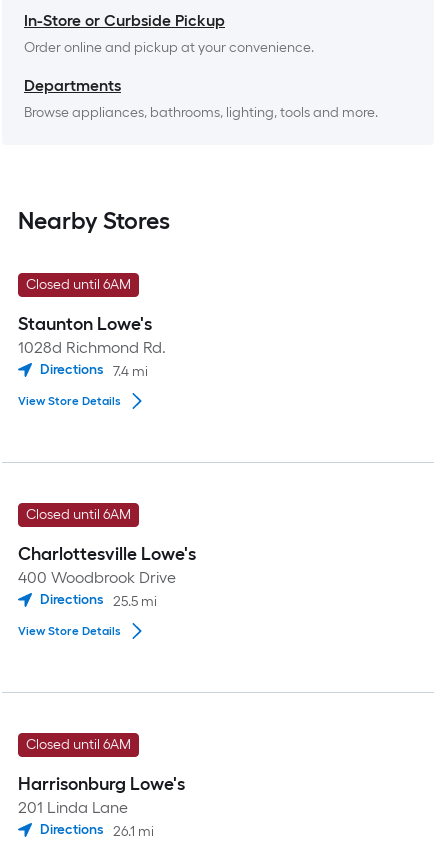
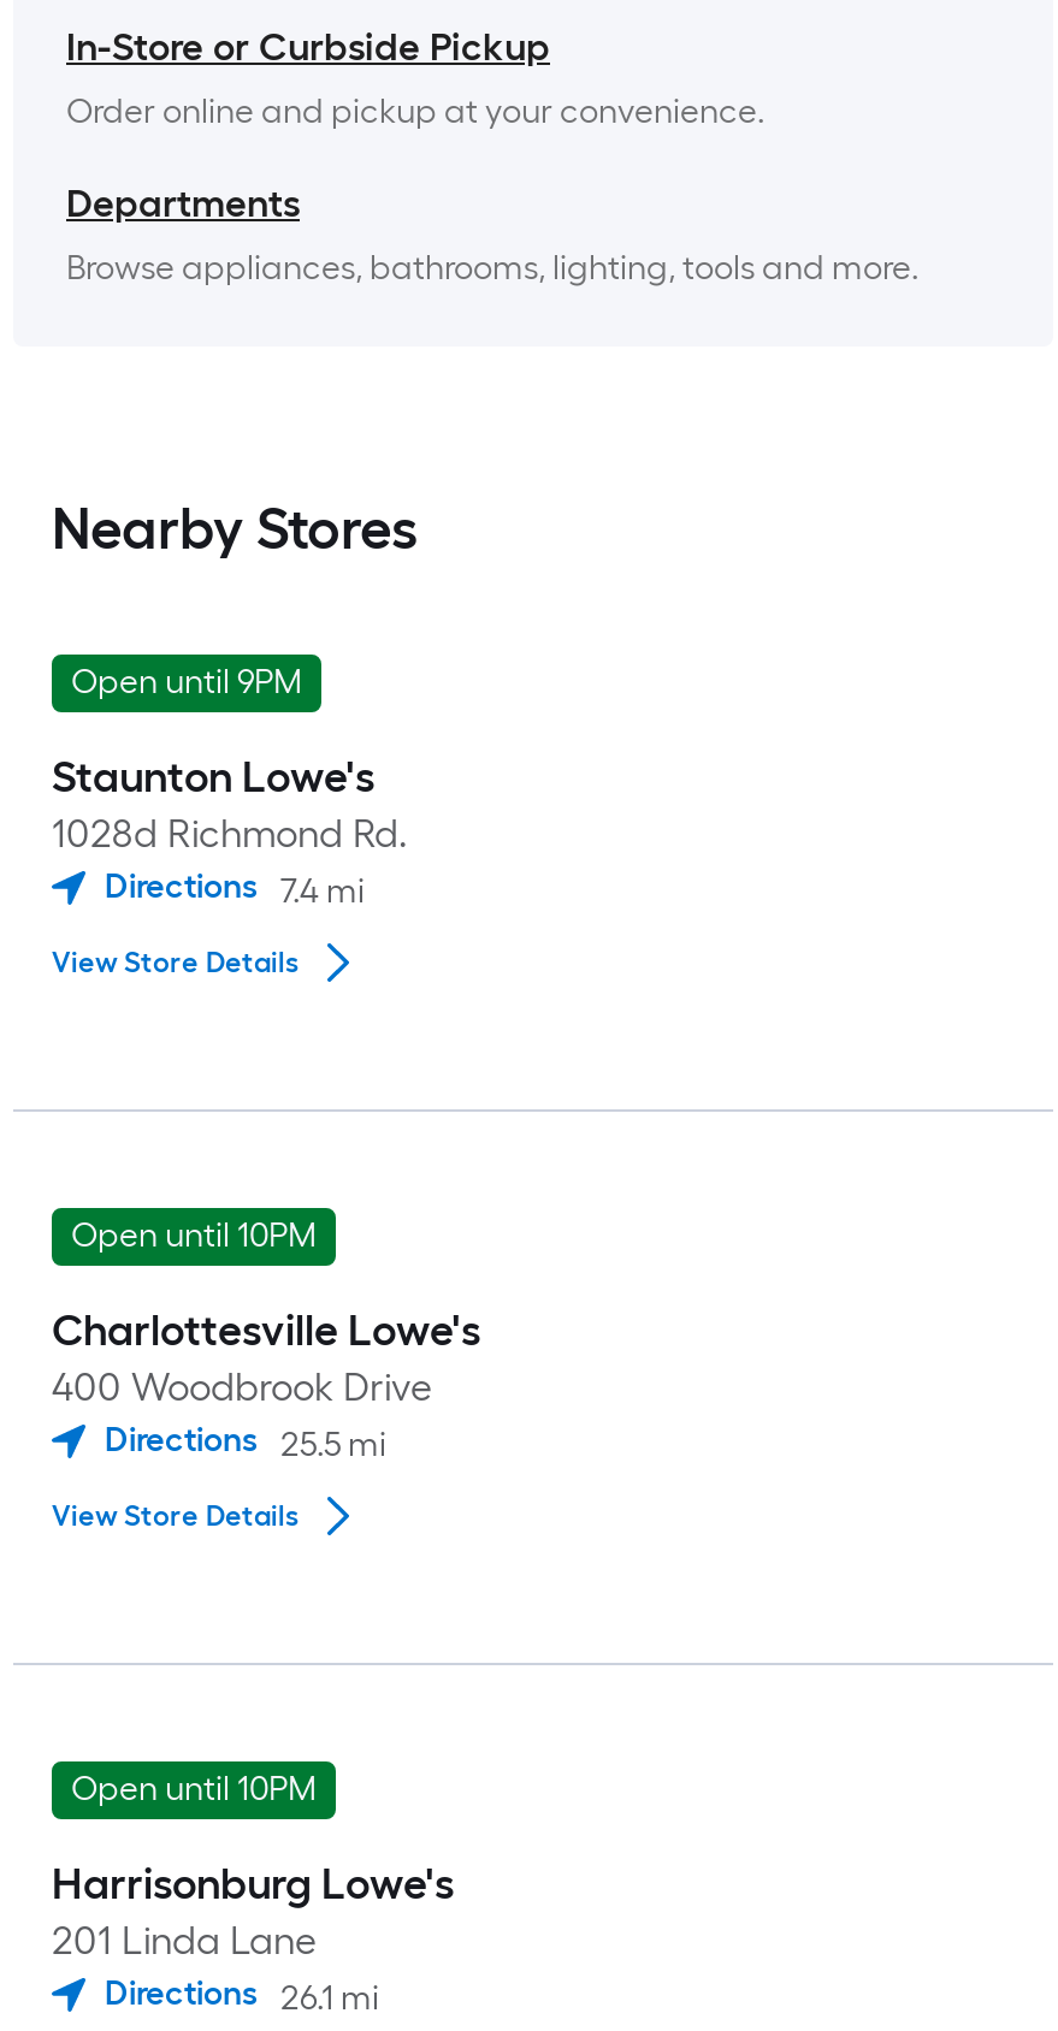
[26,276,131,293] Closed until 6AM -> [71,662,302,703] Open until 9PM
[26,506,131,523] Closed until 6AM -> [71,1215,317,1256] Open until 10PM
[26,736,131,753] Closed until 6AM -> [71,1769,317,1810] Open until 10PM

